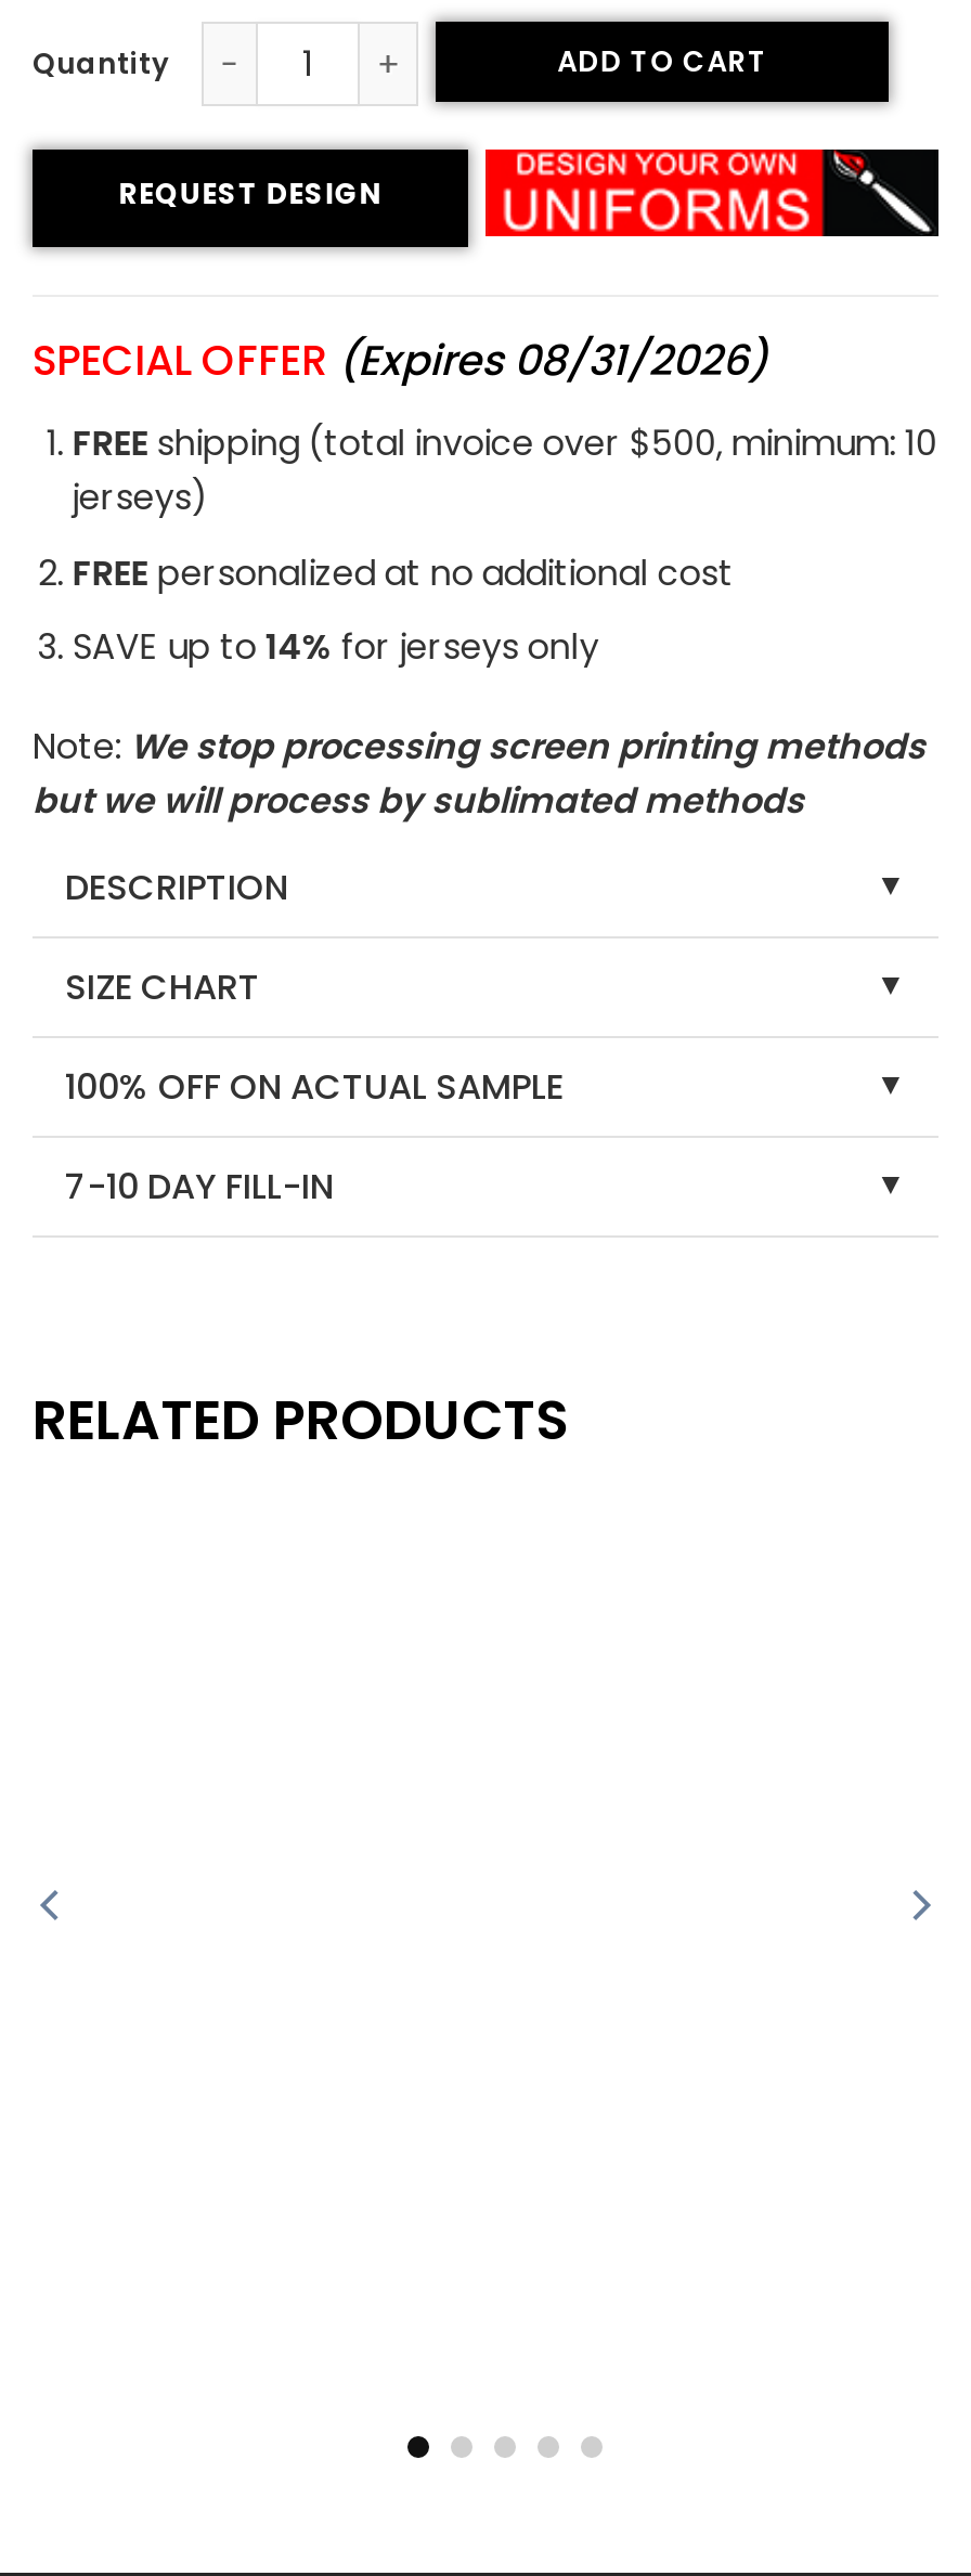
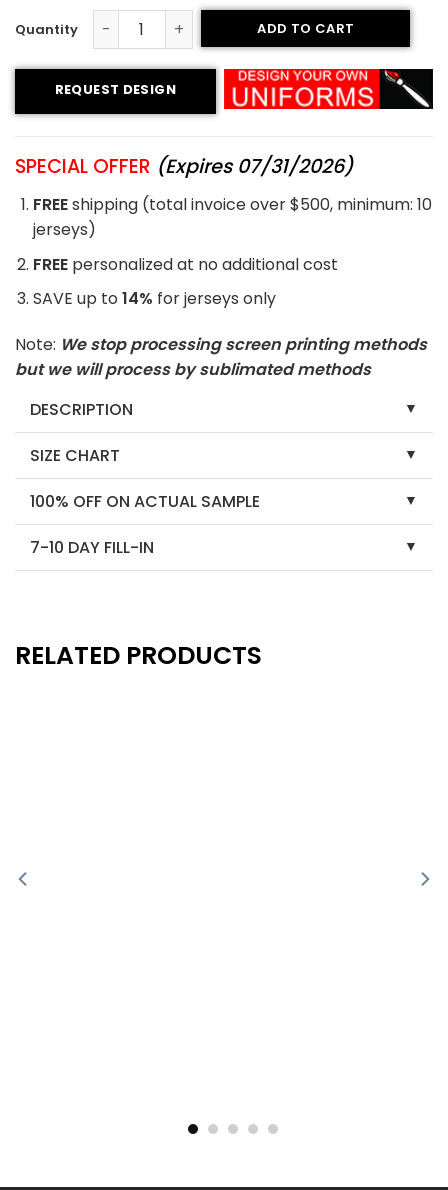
[33,332,767,391] SPECIAL OFFER (Expires 08/31/2026) -> [15,153,353,180] SPECIAL OFFER (Expires 07/31/2026)

